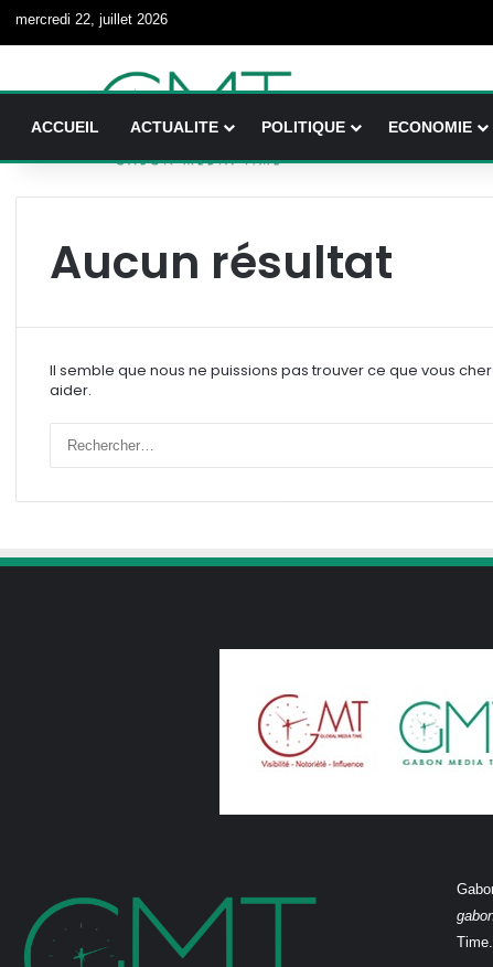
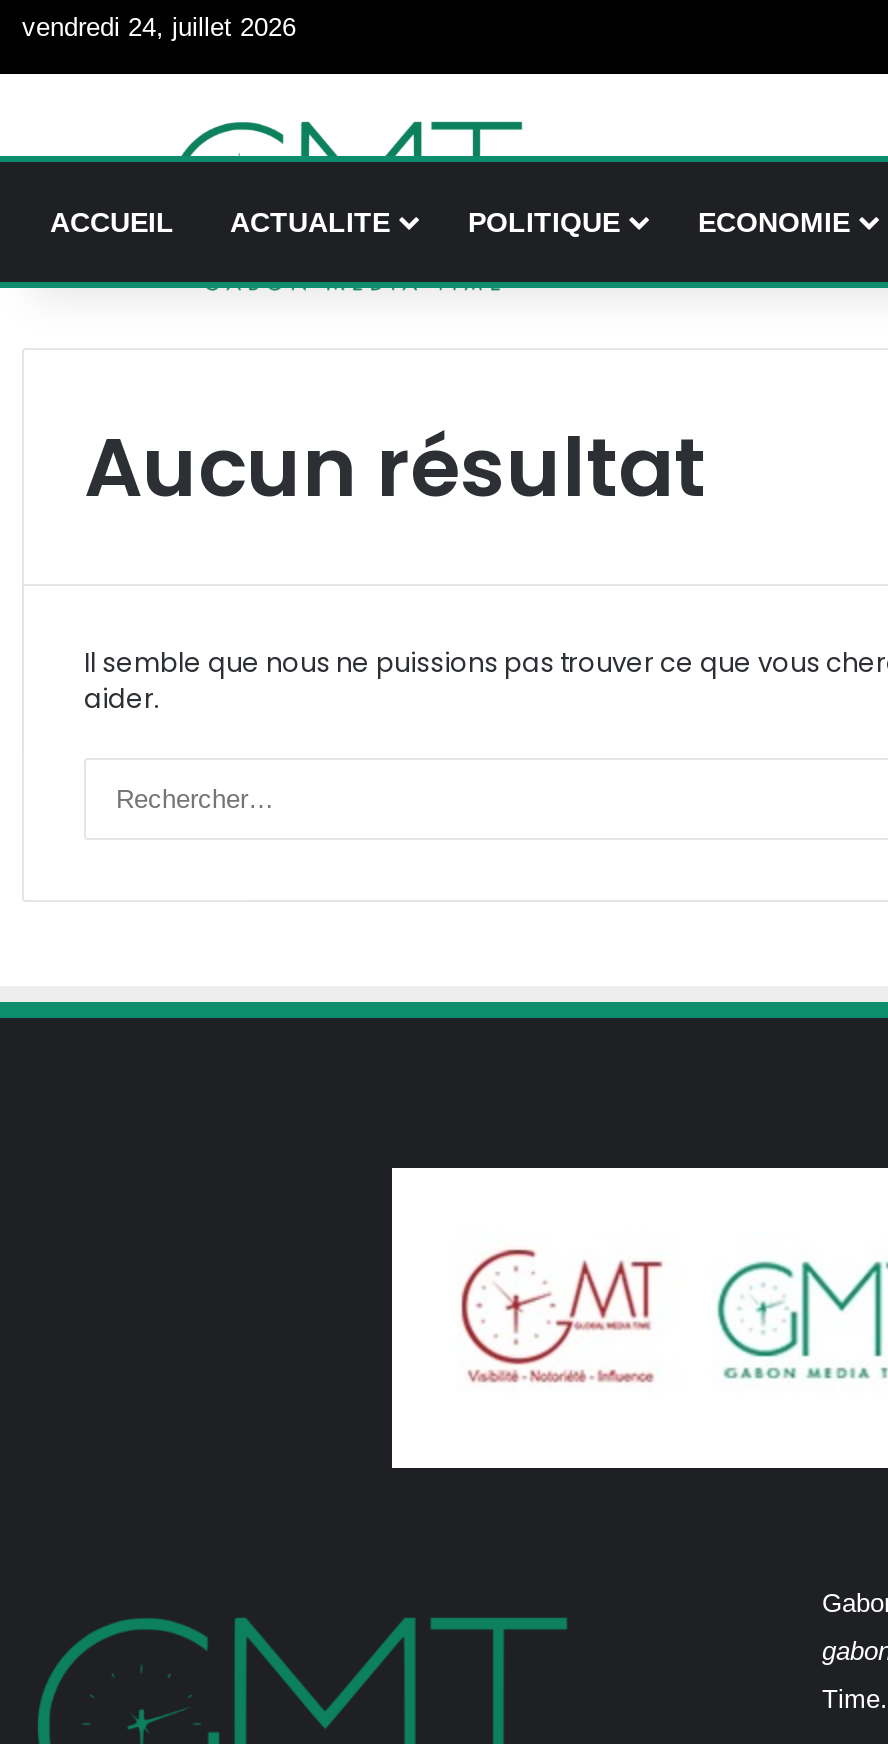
[15,11,168,28] mercredi 22, juillet 2026 -> [22,12,296,42] vendredi 24, juillet 2026

